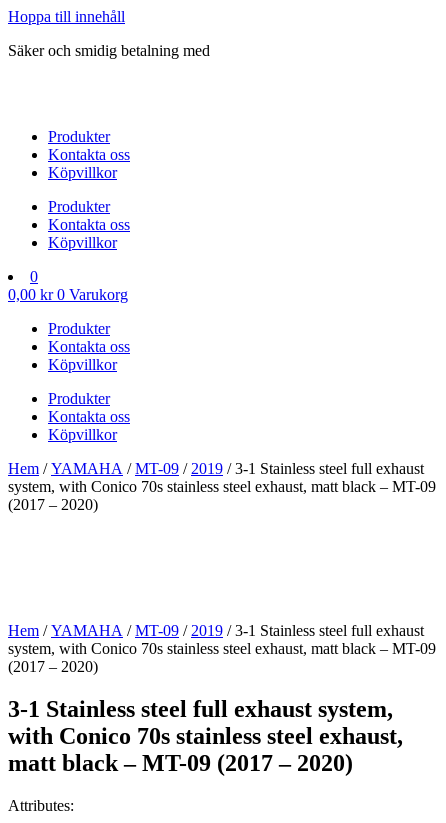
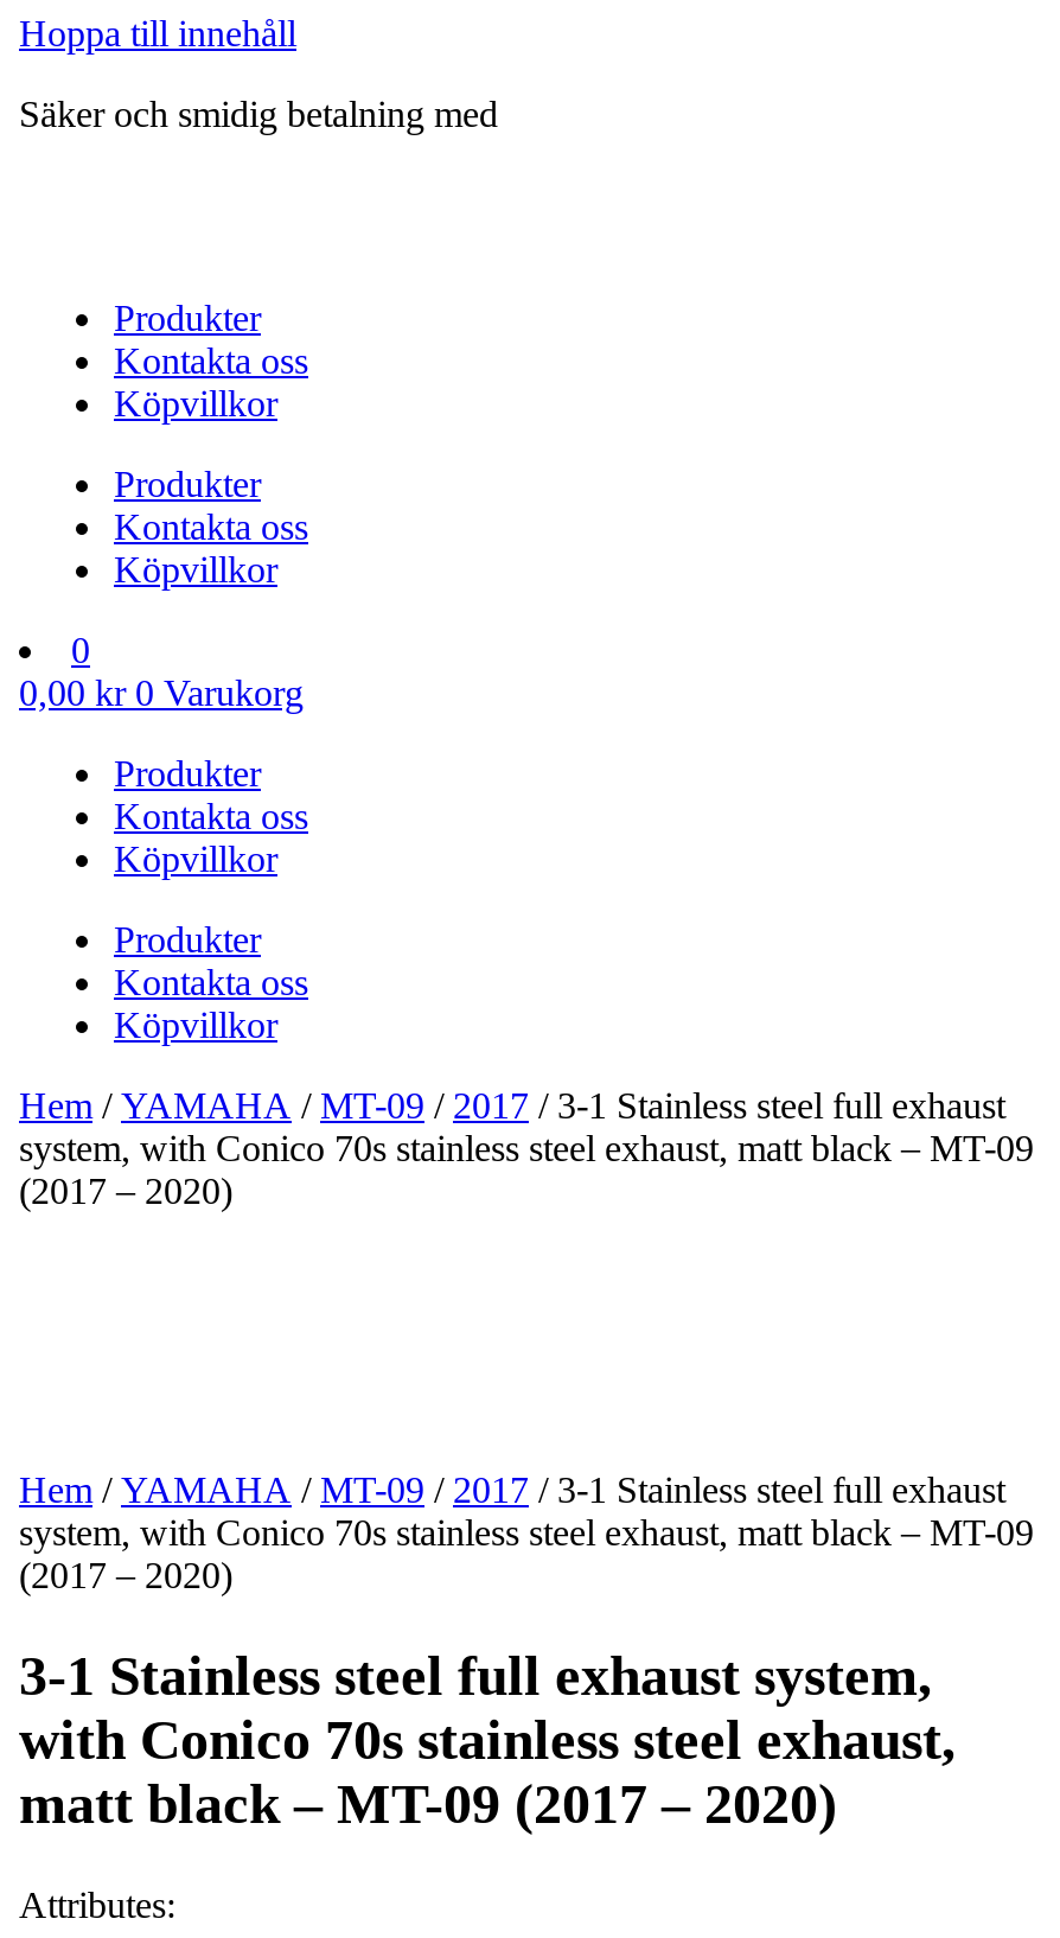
[8,460,424,477] Hem / YAMAHA / MT-09 / 2019 / 3-1 Stainless steel full exhaust -> [19,1085,1005,1126] Hem / YAMAHA / MT-09 / 2017 / 3-1 Stainless steel full exhaust
[8,622,424,639] Hem / YAMAHA / MT-09 / 2019 / 3-1 Stainless steel full exhaust -> [19,1470,1005,1510] Hem / YAMAHA / MT-09 / 2017 / 3-1 Stainless steel full exhaust

